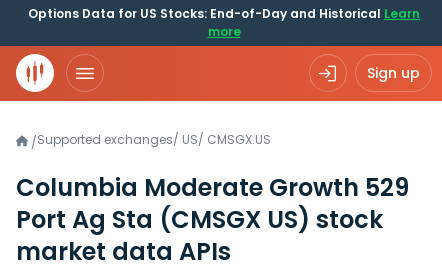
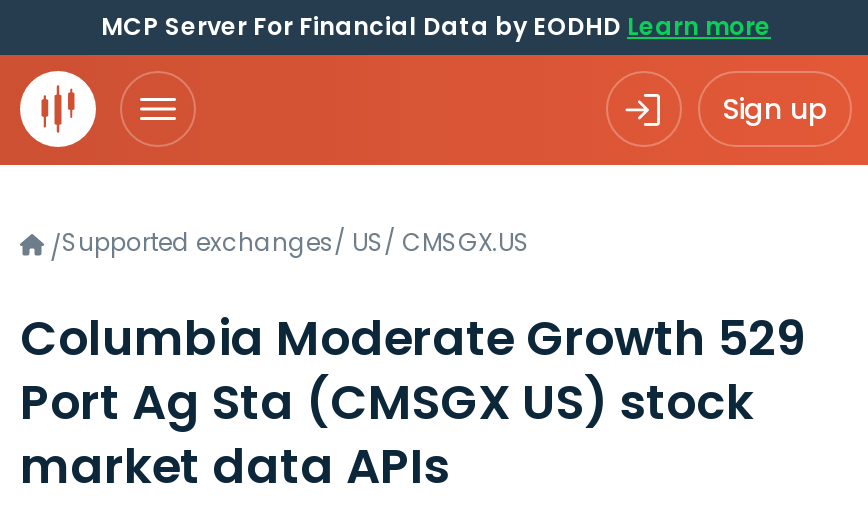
[28,5,420,40] Options Data for US Stocks: End-of-Day and Historical Learn | more -> [101,9,771,43] MCP Server For Financial Data by EODHD Learn more

